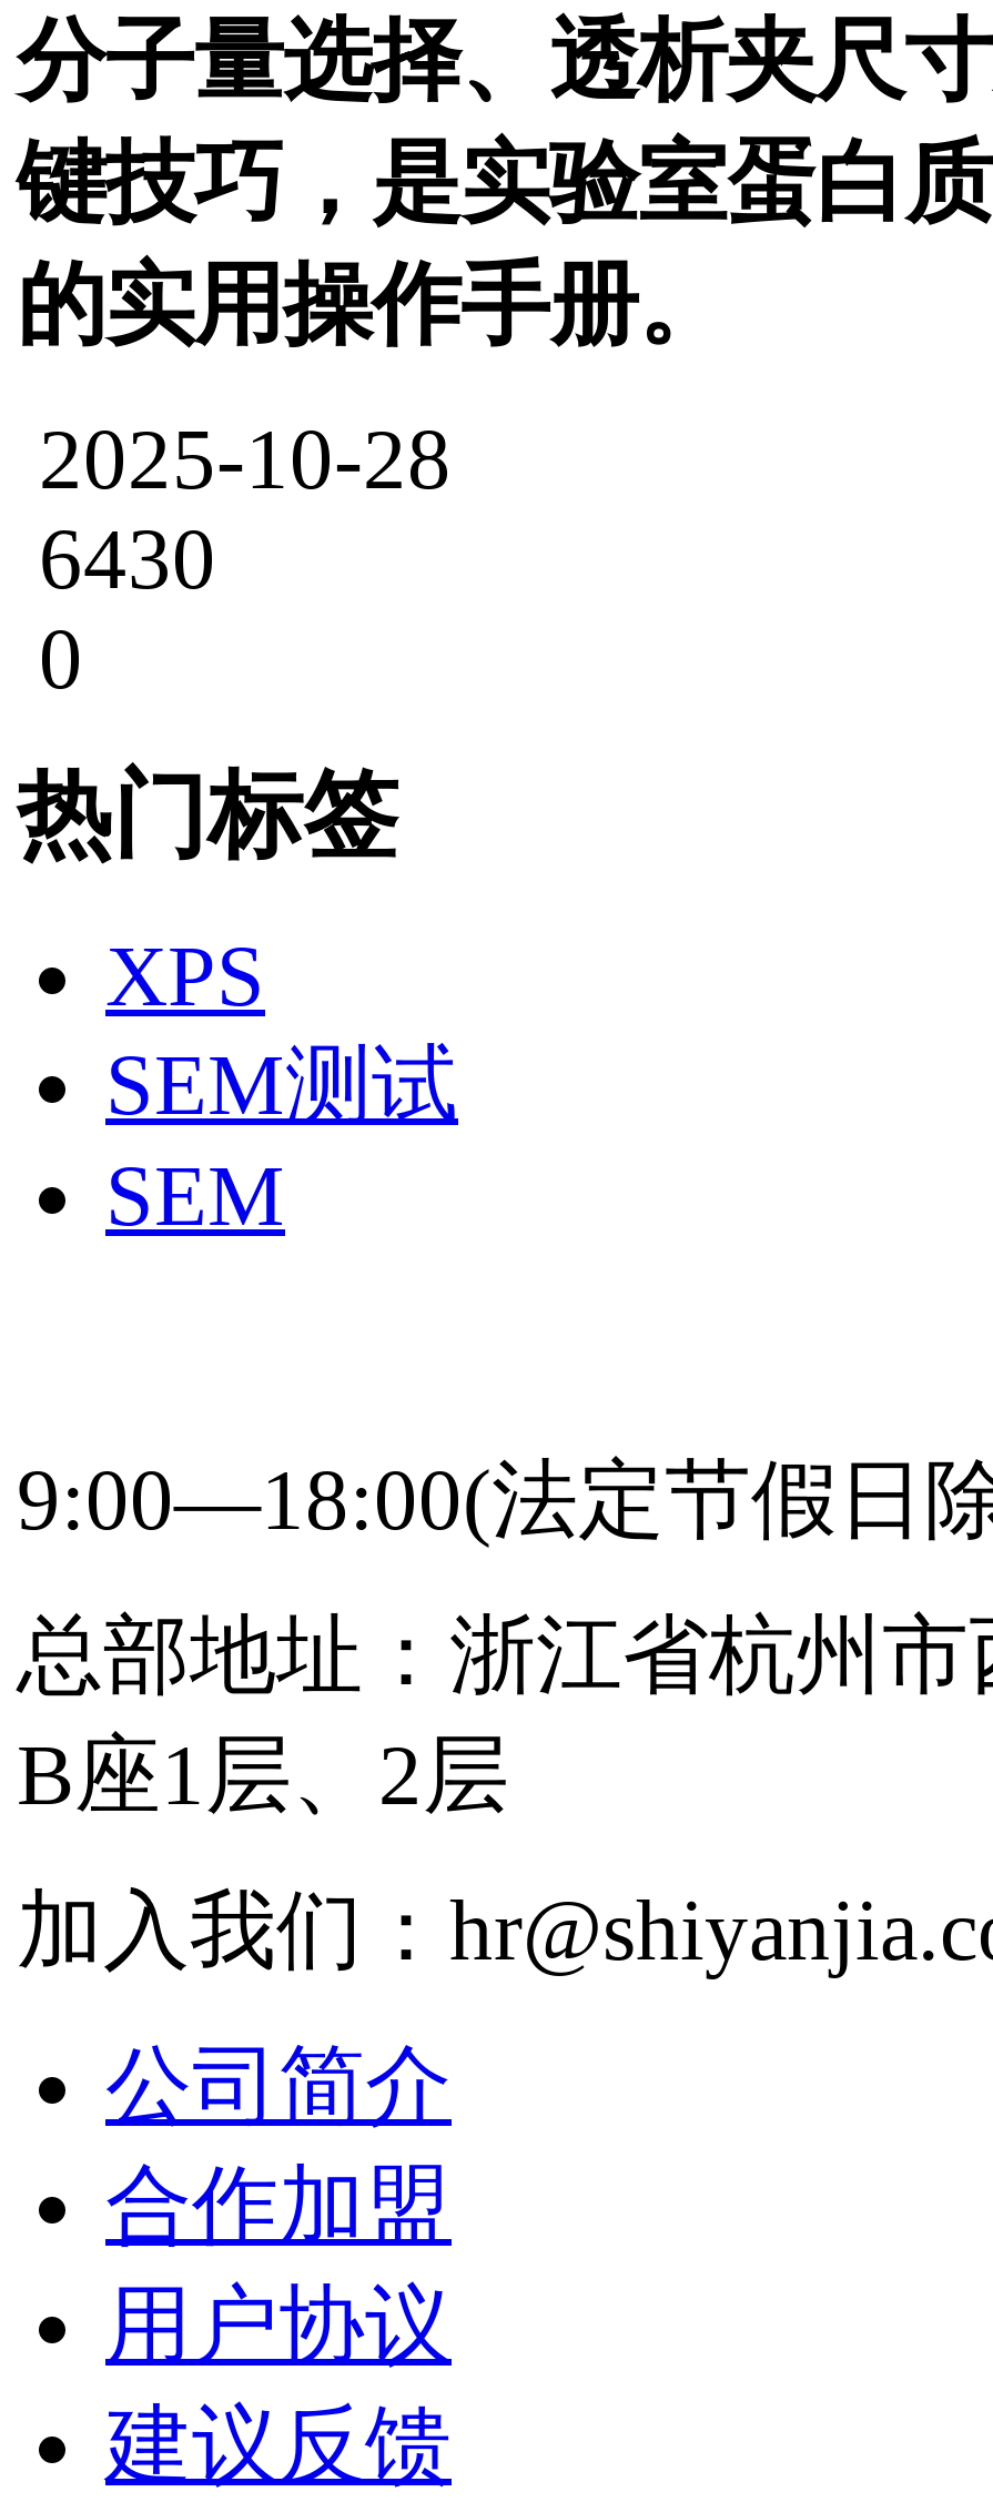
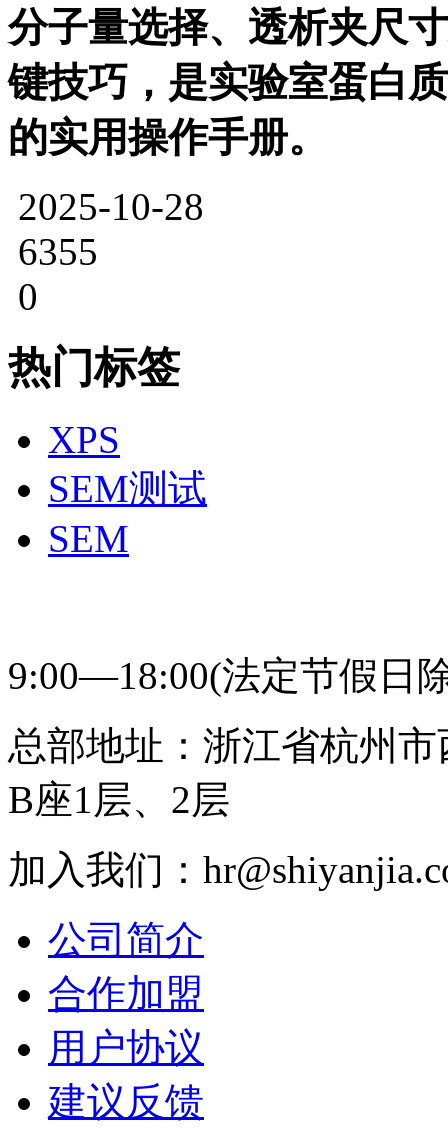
[17,510,216,605] 6430 -> [8,230,98,273] 6355

